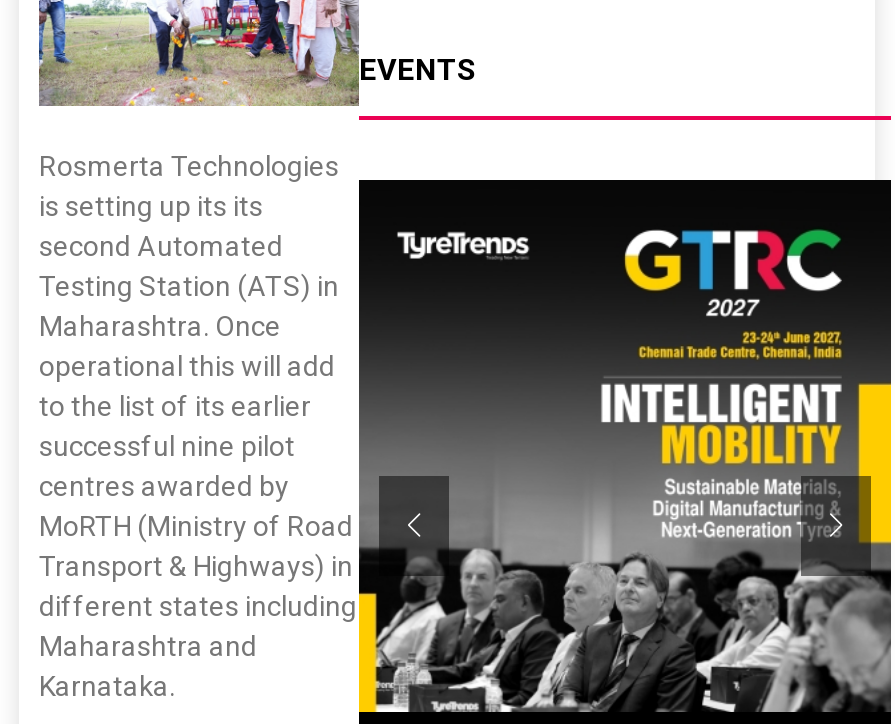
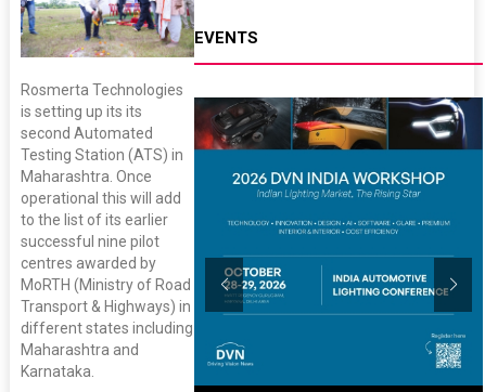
[357,178,889,714] [image] -> [193,96,482,387] [image]

